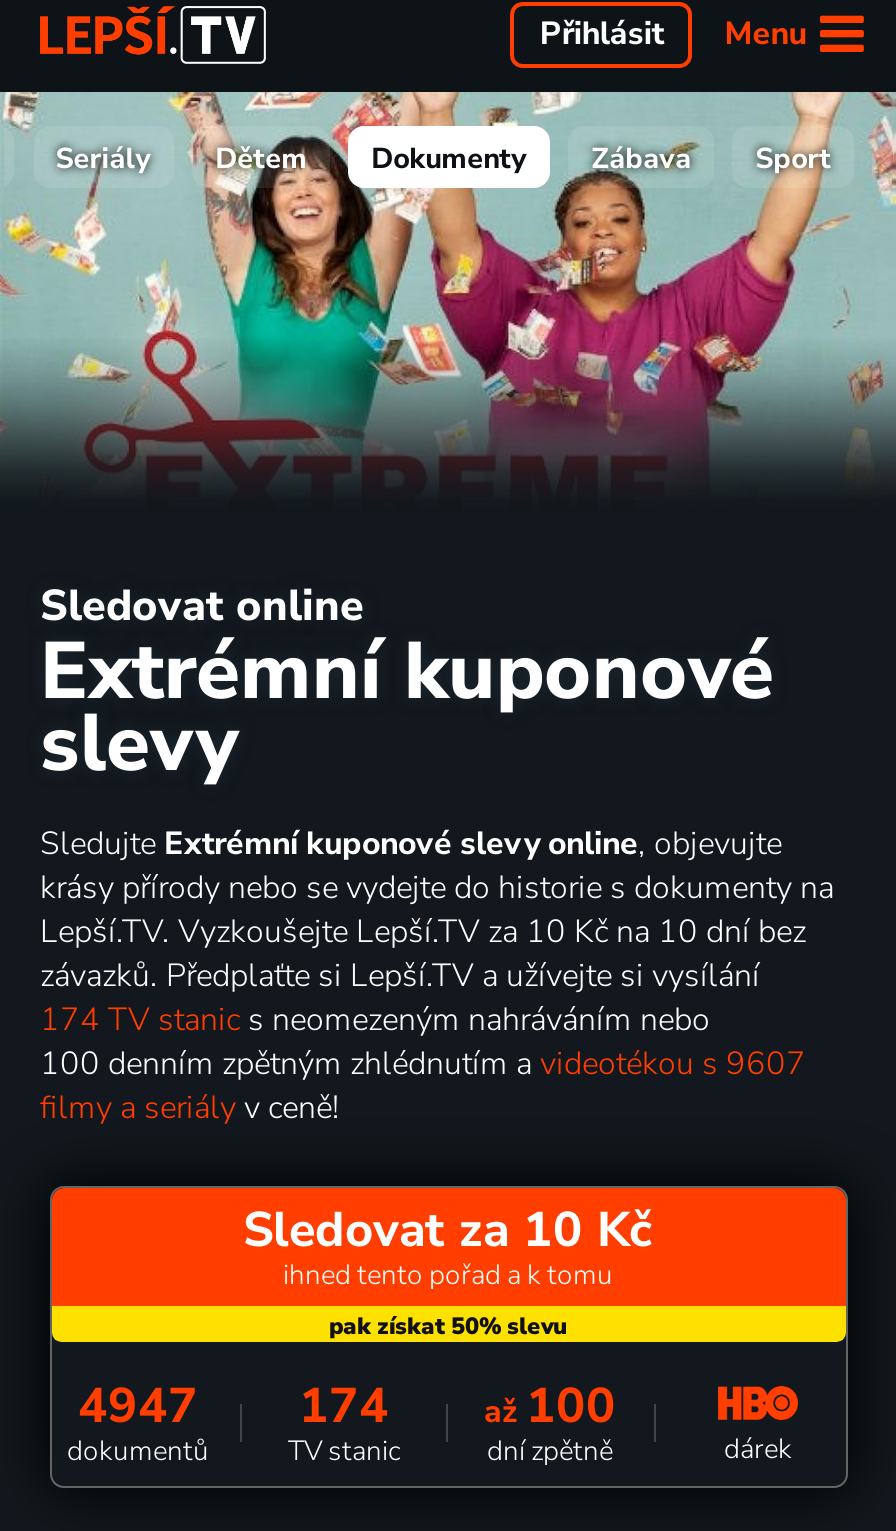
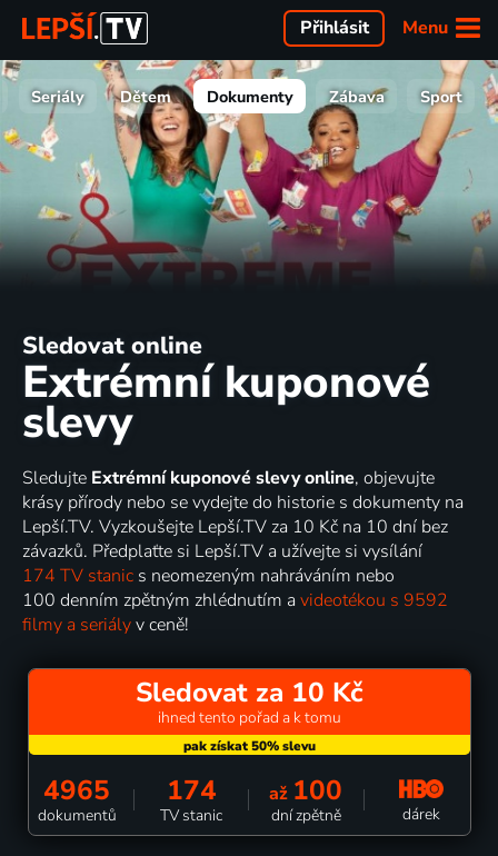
[40,1043,814,1087] 100 denním zpětným zhlédnutím a videotékou s 9607 -> [22,588,452,613] 100 denním zpětným zhlédnutím a videotékou s 9592
[78,1372,616,1440] 4947 174 až 100 -> [43,772,342,809] 4965 174 až 100

